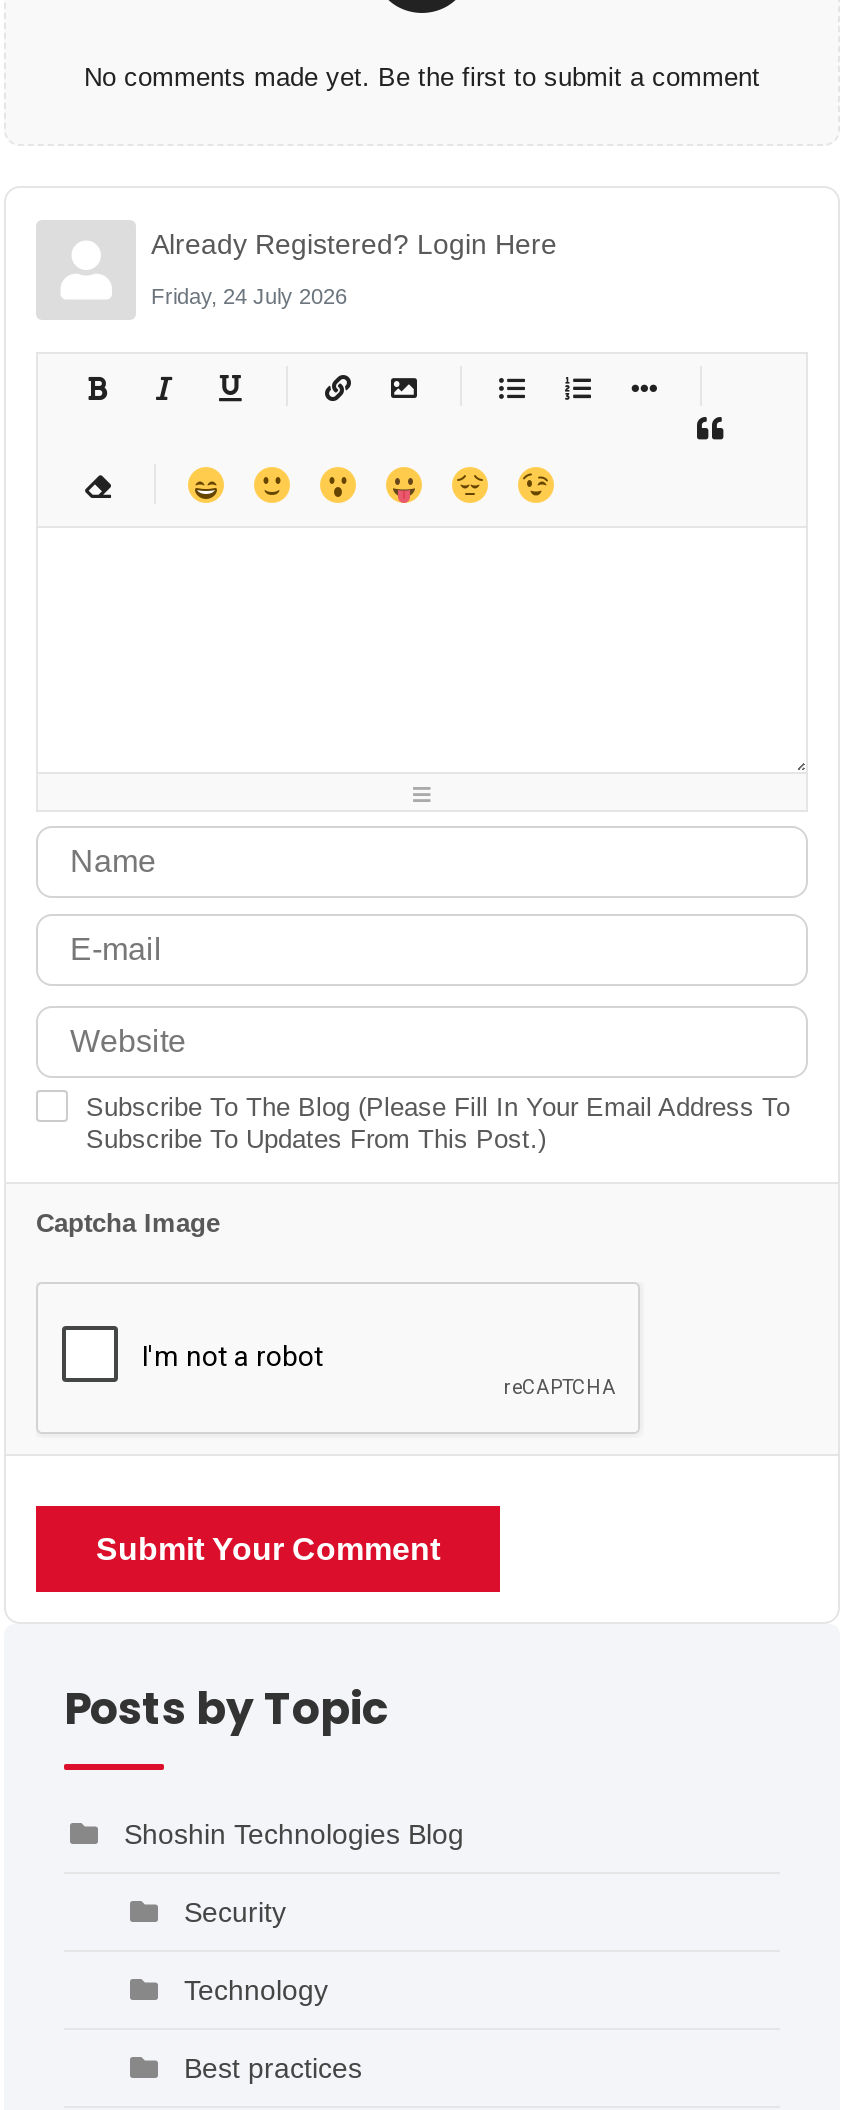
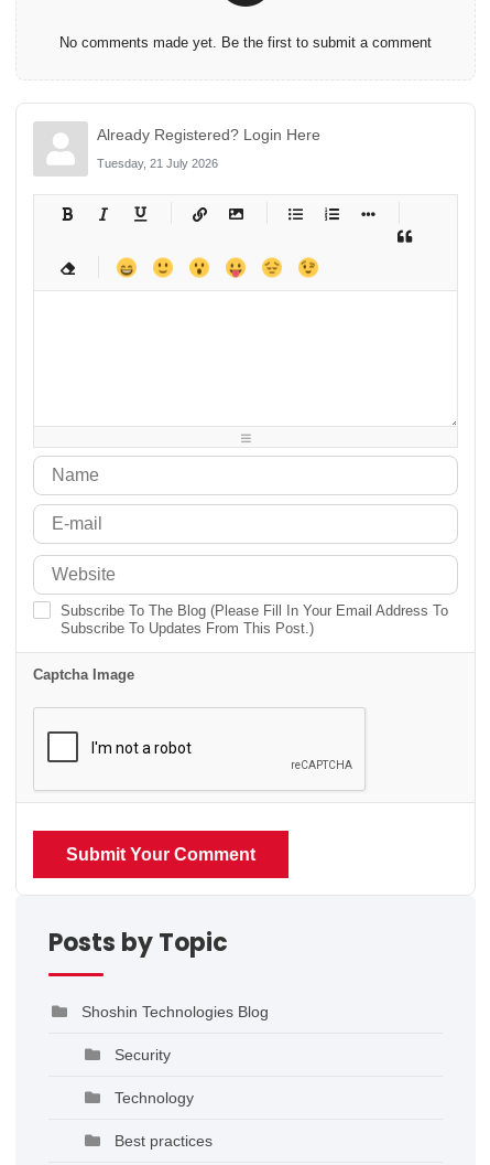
[151,283,347,307] Friday, 24 July 2026 -> [96,156,217,169] Tuesday, 21 July 2026

